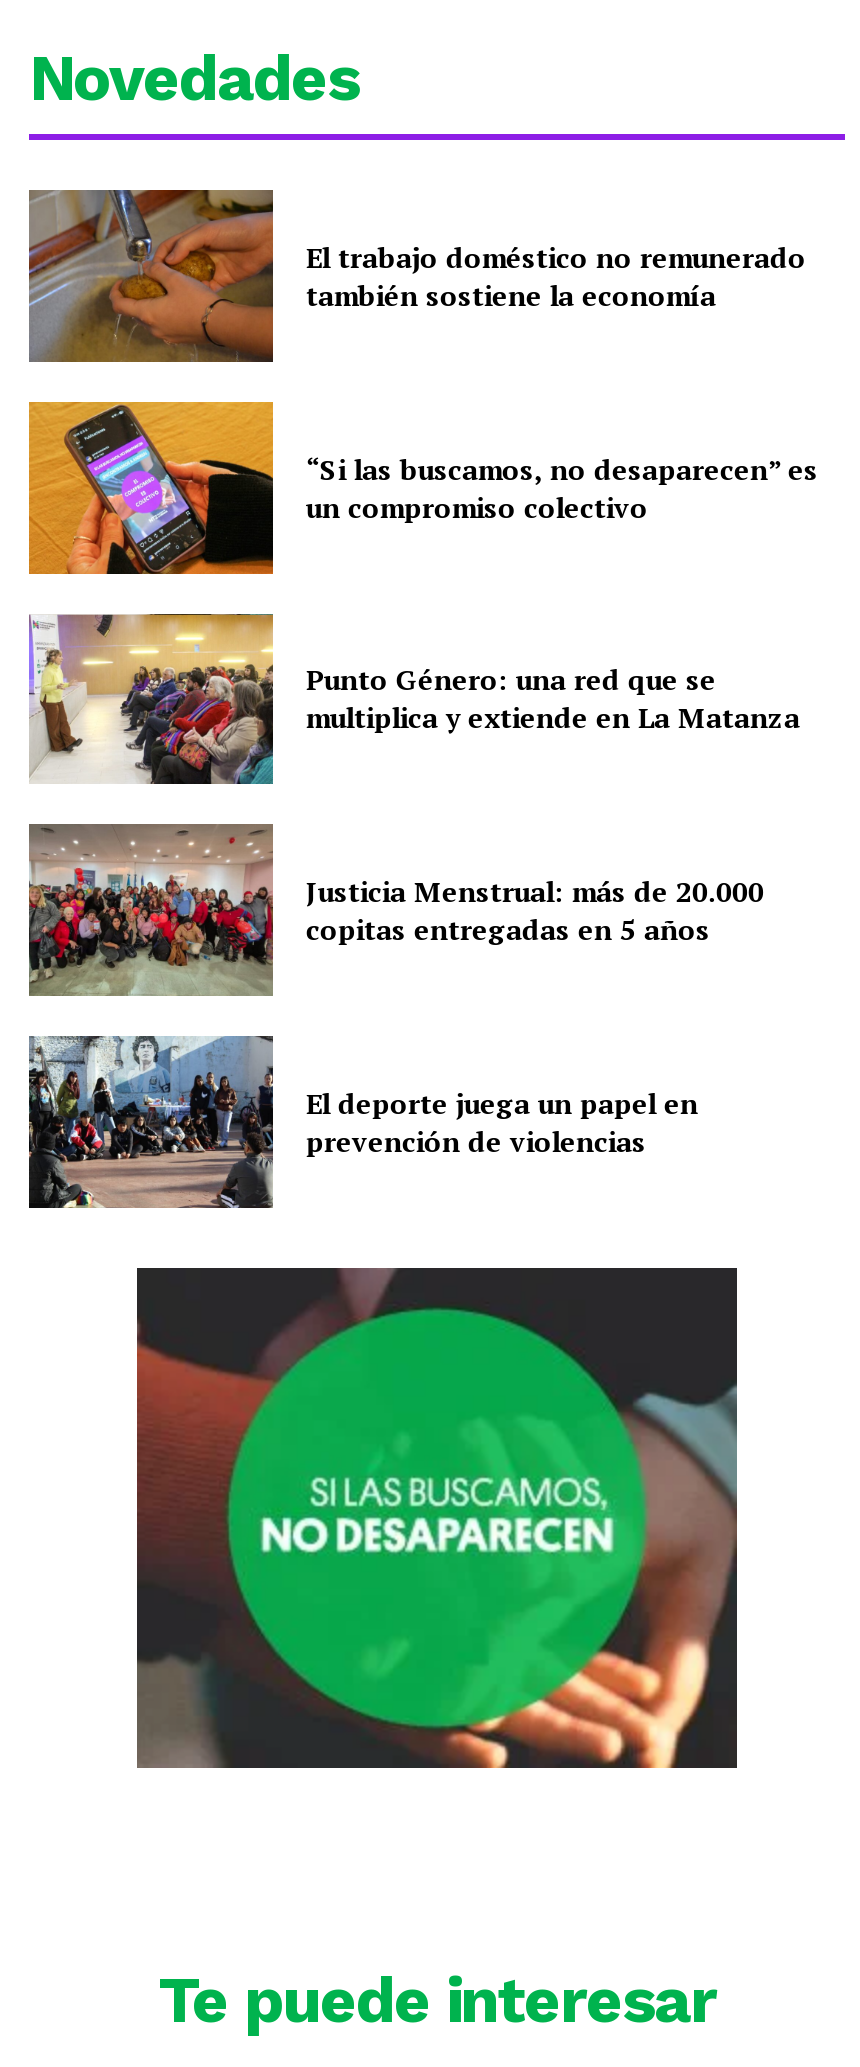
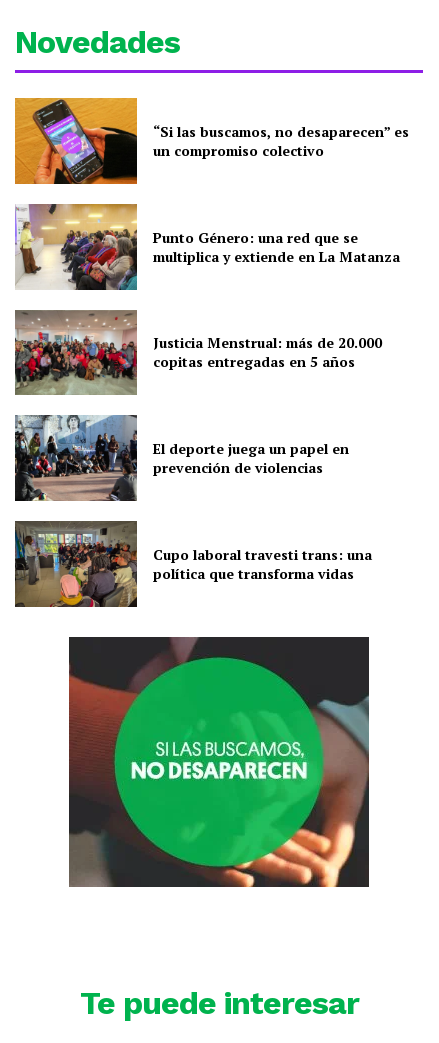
[27,188,806,364] [image] | El trabajo doméstico no remunerado | también sostiene la economía -> none
moved [27,402,818,1159] -> [14,98,409,477]: [image] | “Si las buscamos, no desaparecen” es | un compromiso colectivo | ... | El deporte juega un papel en | prevención de violencias
none -> [14,520,372,608] [image] | Cupo laboral travesti trans: una | política que transforma vidas

